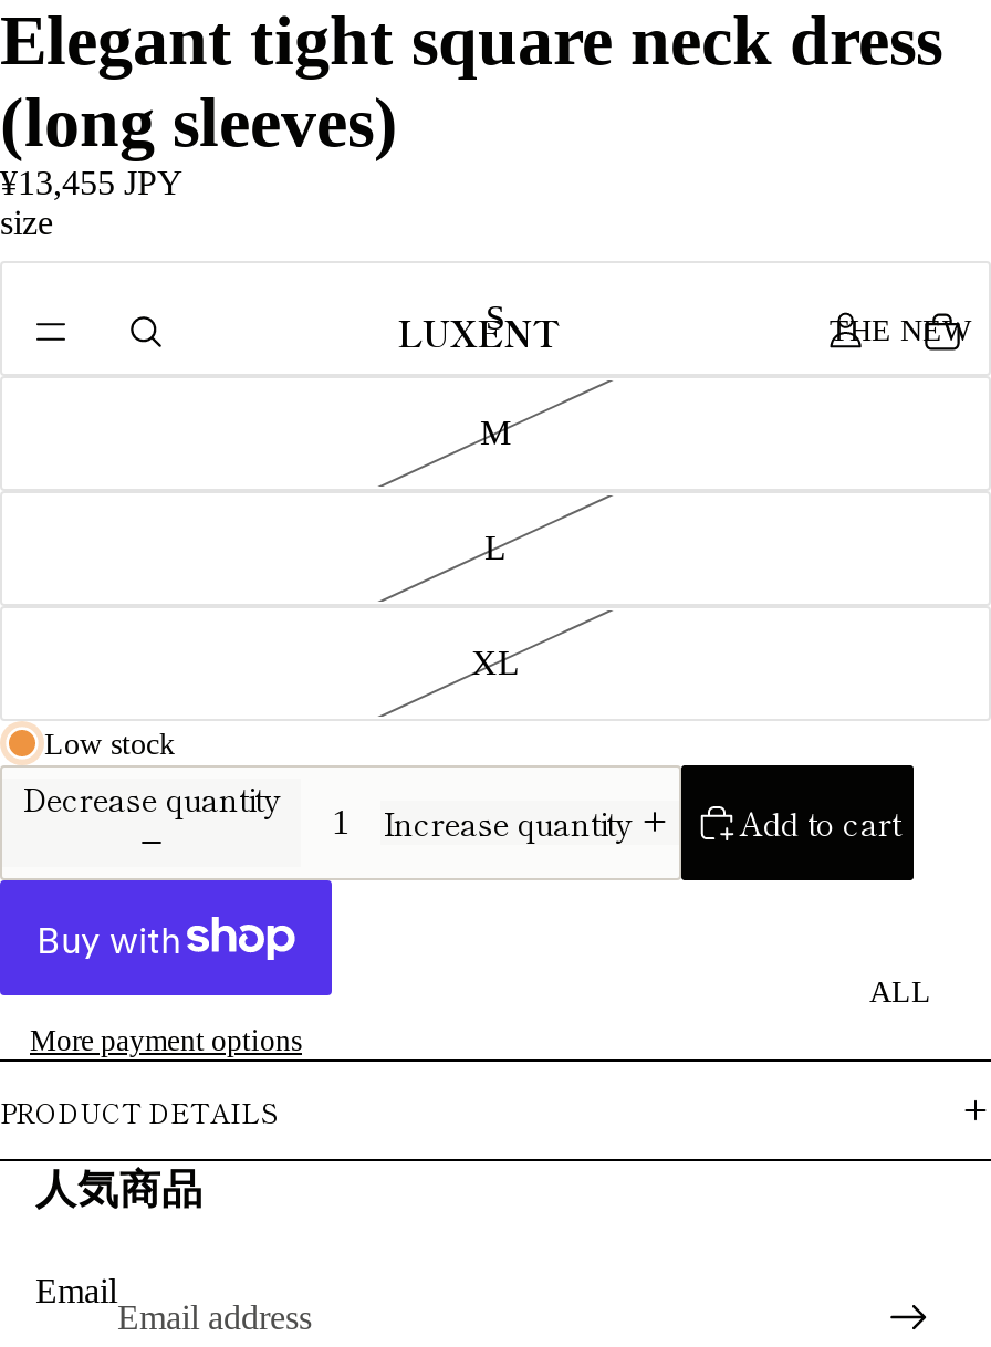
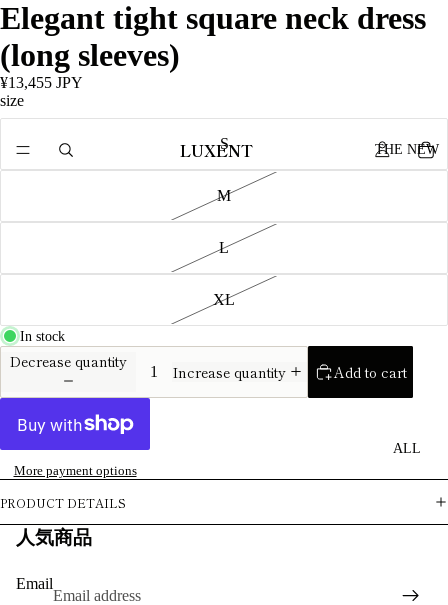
[44,727,175,760] Low stock -> [20,328,65,343] In stock

